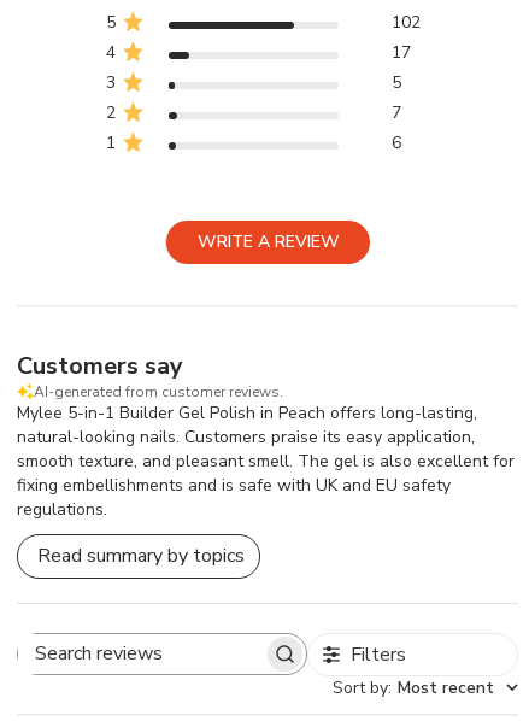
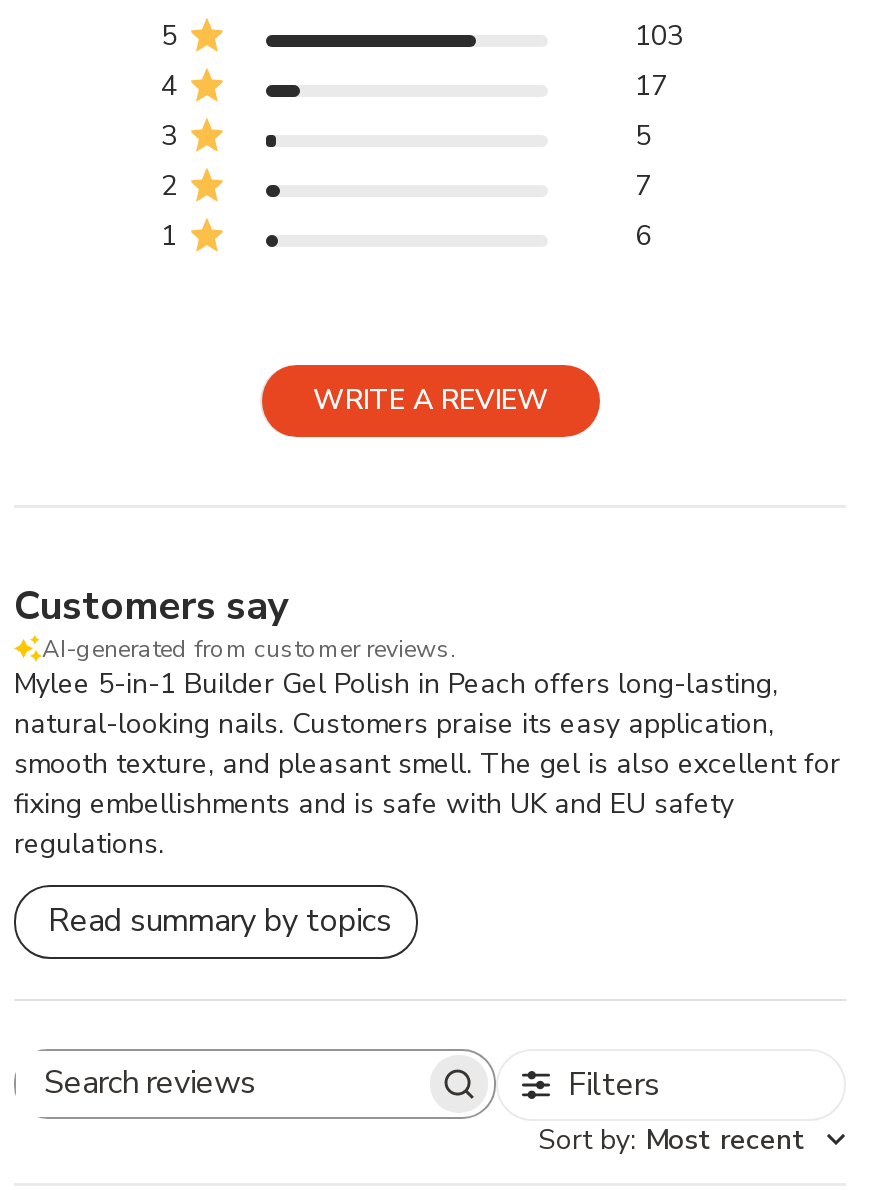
[391,11,420,34] 102 -> [635,16,683,54] 103

